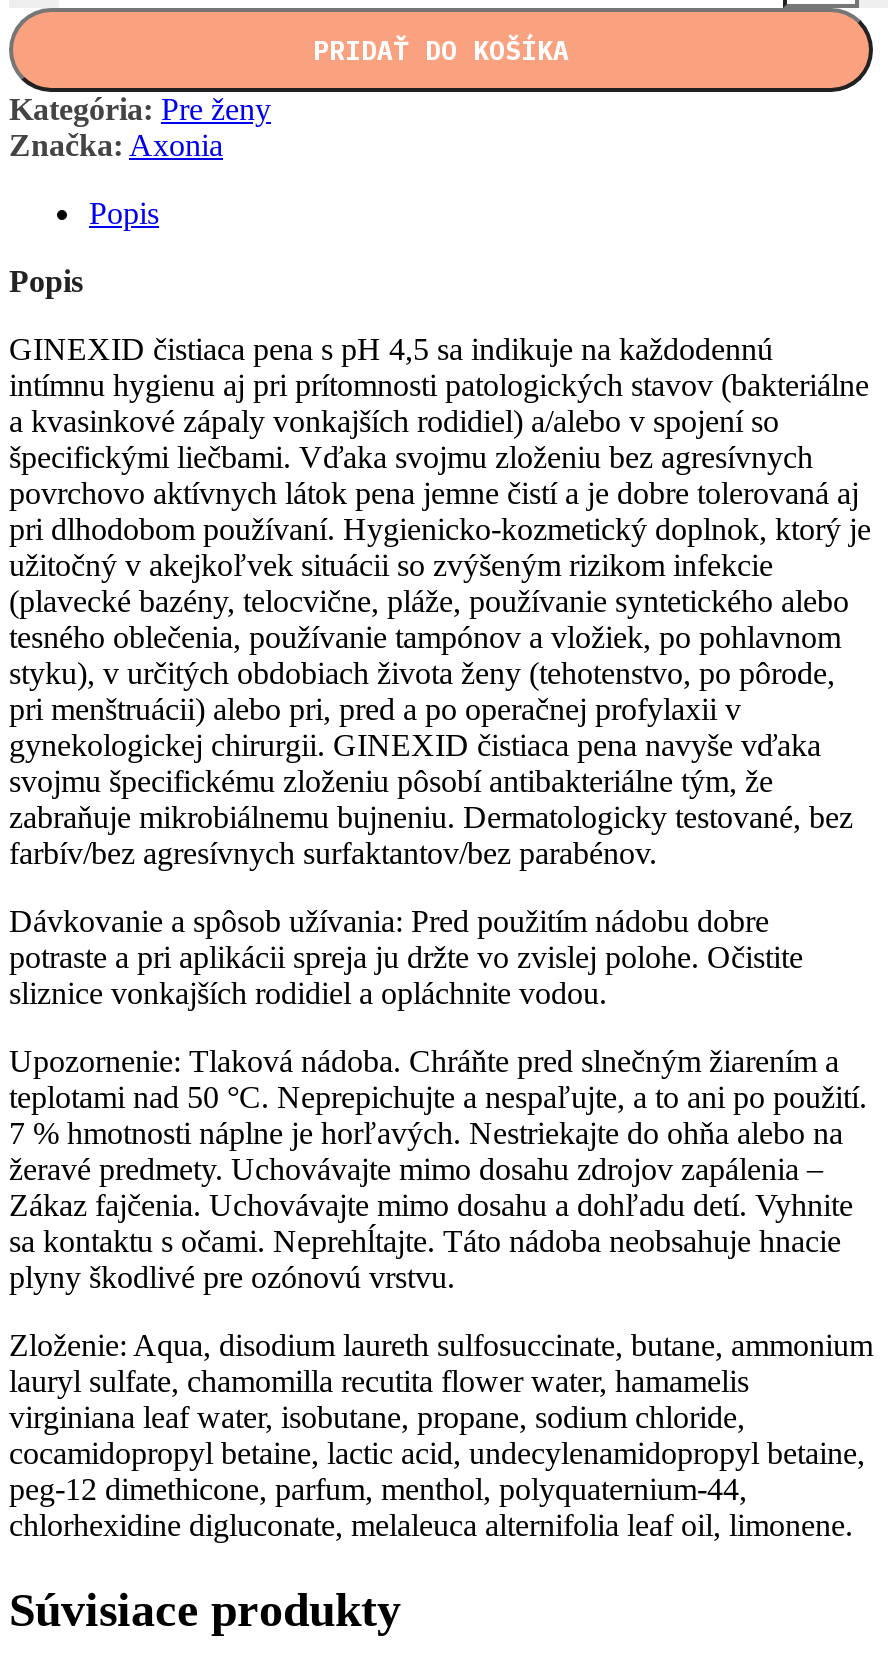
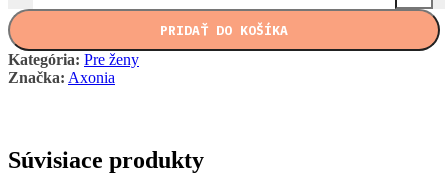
[9,197,873,1543] Popis | Popis | GINEXID čistiaca pena s pH 4,5 sa indikuje na každodennú | intímnu hygienu aj pri prítomnosti patologických stavov (bakteriálne | a kvasinkové zápaly vonkajších rodidiel) a/alebo v spojení so | špecifickými liečbami. Vďaka svojmu zloženiu bez agresívnych | povrchovo aktívnych látok pena jemne čistí a je dobre tolerovaná aj | pri dlhodobom používaní. Hygienicko-kozmetický doplnok, ktorý je | užitočný v akejkoľvek situácii so zvýšeným rizikom infekcie | (plavecké bazény, telocvične, pláže, používanie syntetického alebo | tesného oblečenia, používanie tampónov a vložiek, po pohlavnom | styku), v určitých obdobiach života ženy (tehotenstvo, po pôrode, | pri menštruácii) alebo pri, pred a po operačnej profylaxii v | gynekologickej chirurgii. GINEXID čistiaca pena navyše vďaka | svojmu špecifickému zloženiu pôsobí antibakteriálne tým, že | zabraňuje mikrobiálnemu bujneniu. Dermatologicky testované, bez | farbív/bez agresívnych surfaktantov/bez parabénov. | Dávkovanie a spôsob užívania: Pred použitím nádobu dobre | potraste a pri aplikácii spreja ju držte vo zvislej polohe. Očistite | sliznice vonkajších rodidiel a opláchnite vodou. | Upozornenie: Tlaková nádoba. Chráňte pred slnečným žiarením a | teplotami nad 50 °C. Neprepichujte a nespaľujte, a to ani po použití. | 7 % hmotnosti náplne je horľavých. Nestriekajte do ohňa alebo na | žeravé predmety. Uchovávajte mimo dosahu zdrojov zapálenia – | Zákaz fajčenia. Uchovávajte mimo dosahu a dohľadu detí. Vyhnite | sa kontaktu s očami. Neprehĺtajte. Táto nádoba neobsahuje hnacie | plyny škodlivé pre ozónovú vrstvu. | Zloženie: Aqua, disodium laureth sulfosuccinate, butane, ammonium | lauryl sulfate, chamomilla recutita flower water, hamamelis | virginiana leaf water, isobutane, propane, sodium chloride, | cocamidopropyl betaine, lactic acid, undecylenamidopropyl betaine, | peg-12 dimethicone, parfum, menthol, polyquaternium-44, | chlorhexidine digluconate, melaleuca alternifolia leaf oil, limonene. -> none

